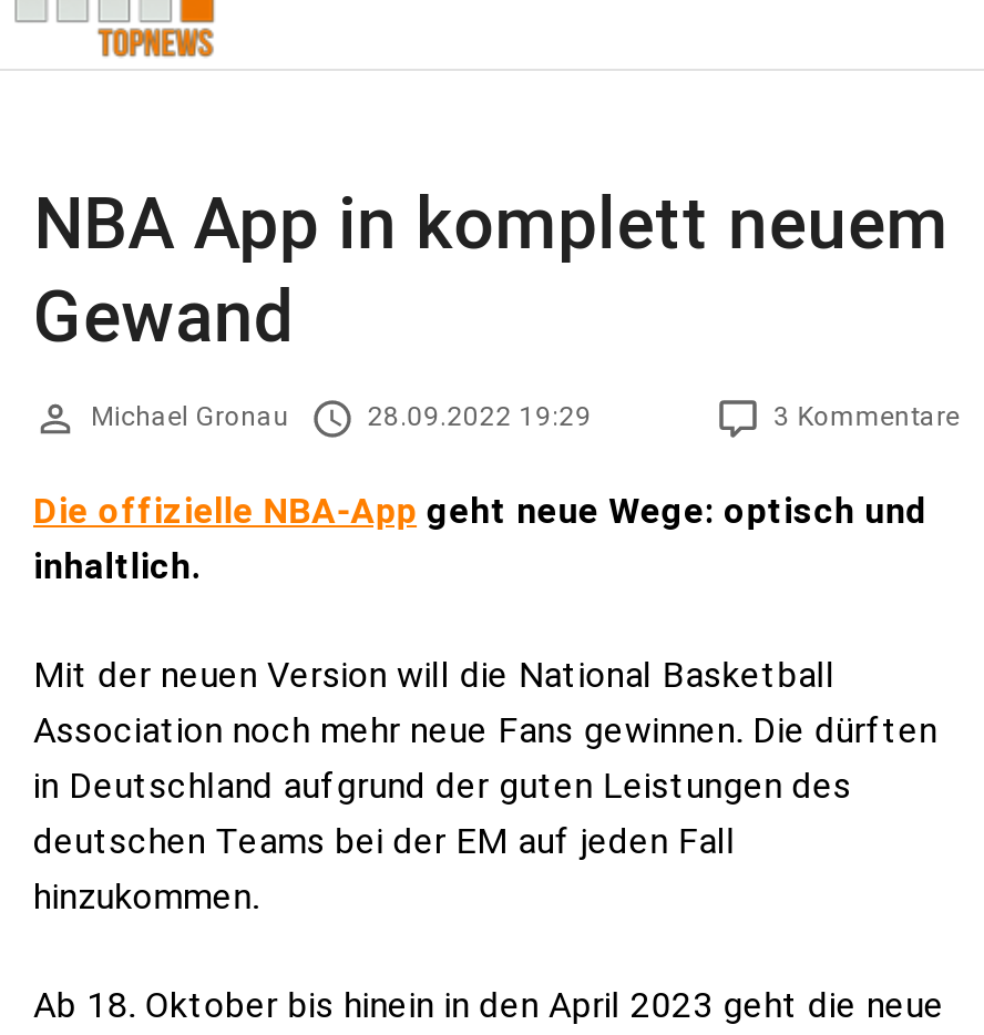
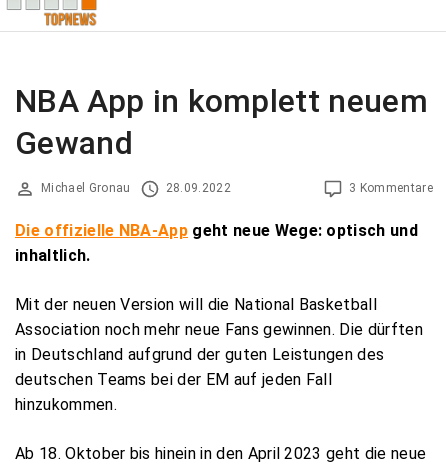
[367,401,592,432] 28.09.2022 19:29 -> [166,181,231,195] 28.09.2022

